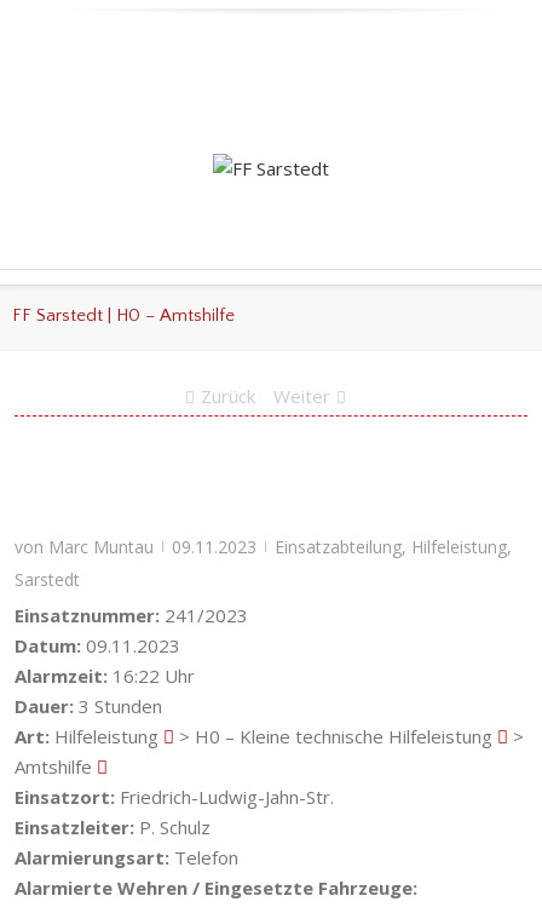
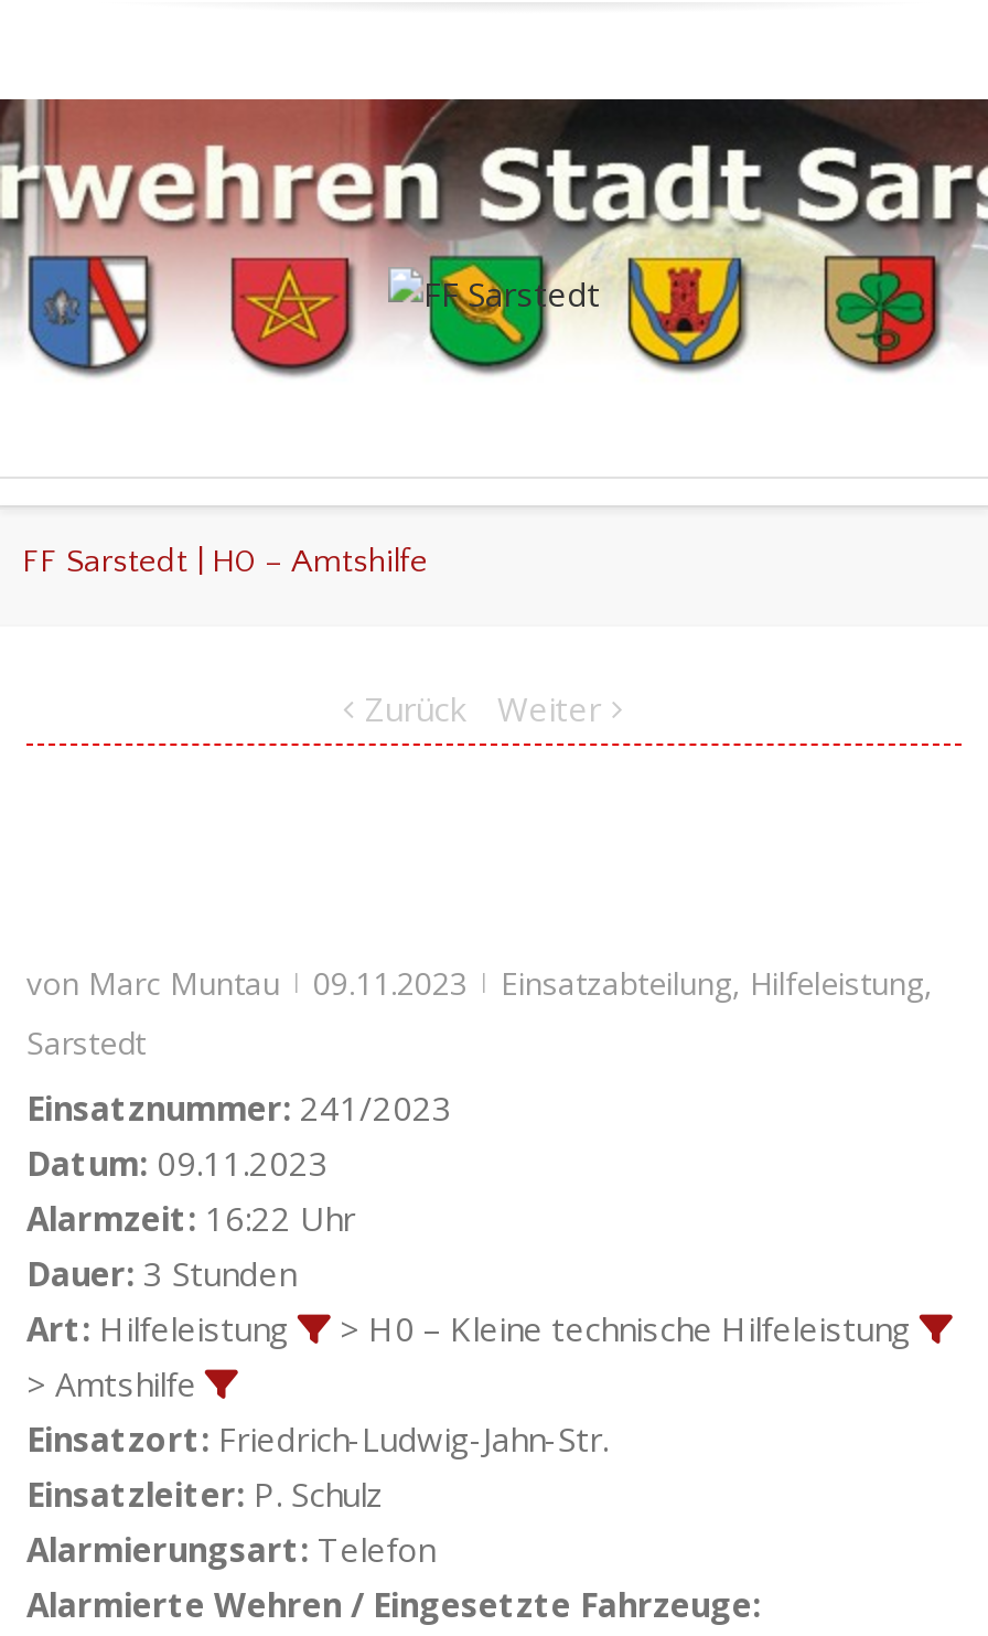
none -> [7,97,981,377] [image]

